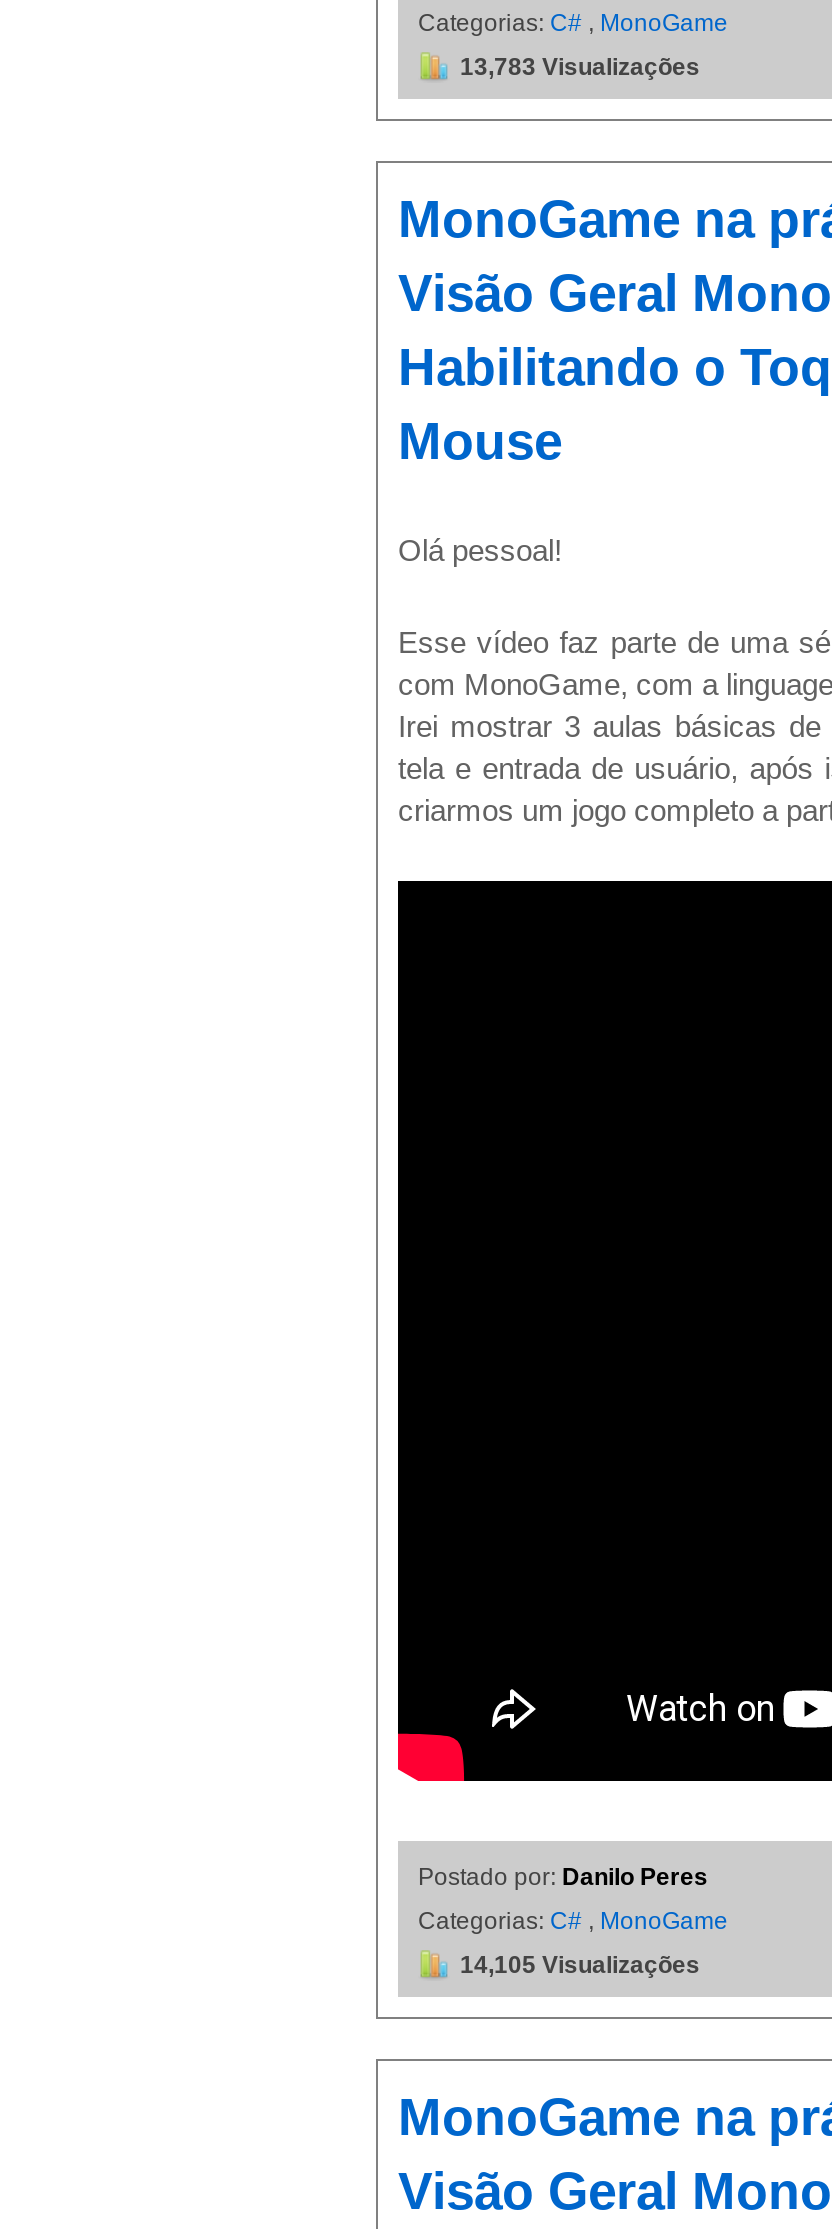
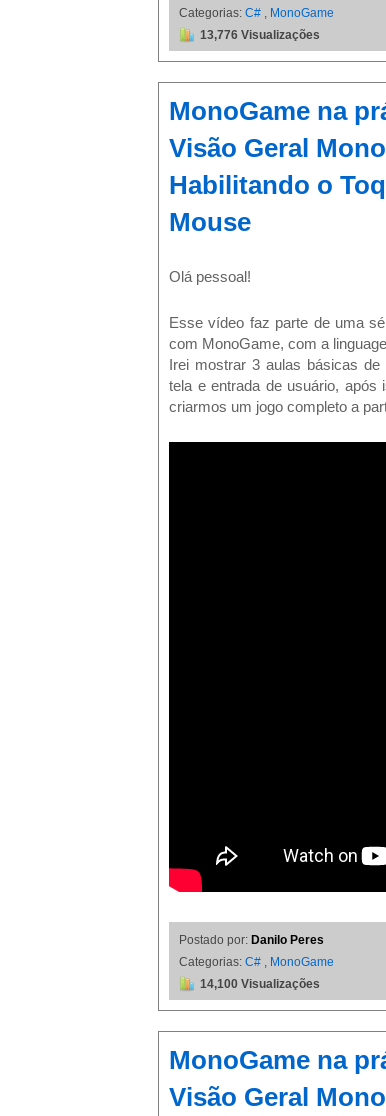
[460,53,700,81] 13,783 Visualizações -> [200,28,320,42] 13,776 Visualizações
[460,1951,700,1979] 14,105 Visualizações -> [200,977,320,991] 14,100 Visualizações

